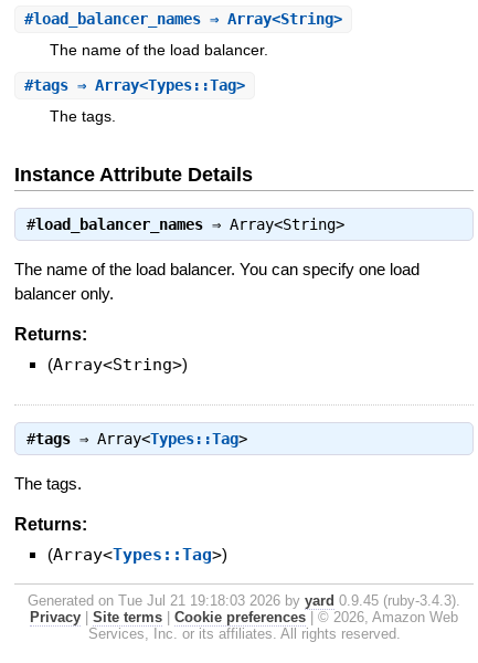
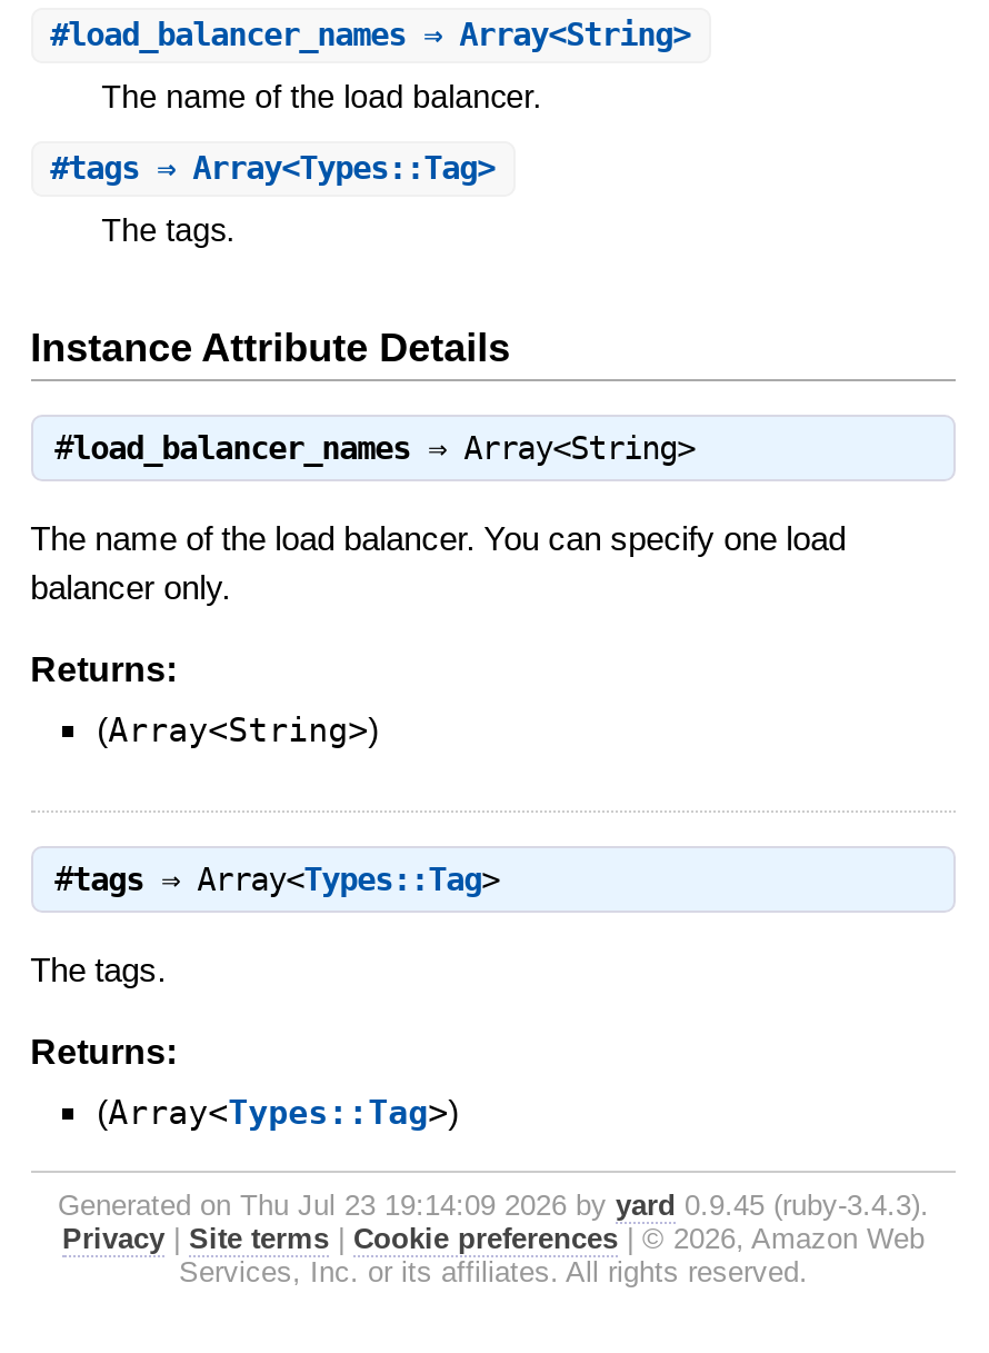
[28,593,460,609] Generated on Tue Jul 21 19:18:03 2026 by yard 0.9.45 (ruby-3.4.3). -> [58,1189,929,1223] Generated on Thu Jul 23 19:14:09 2026 by yard 0.9.45 (ruby-3.4.3).

